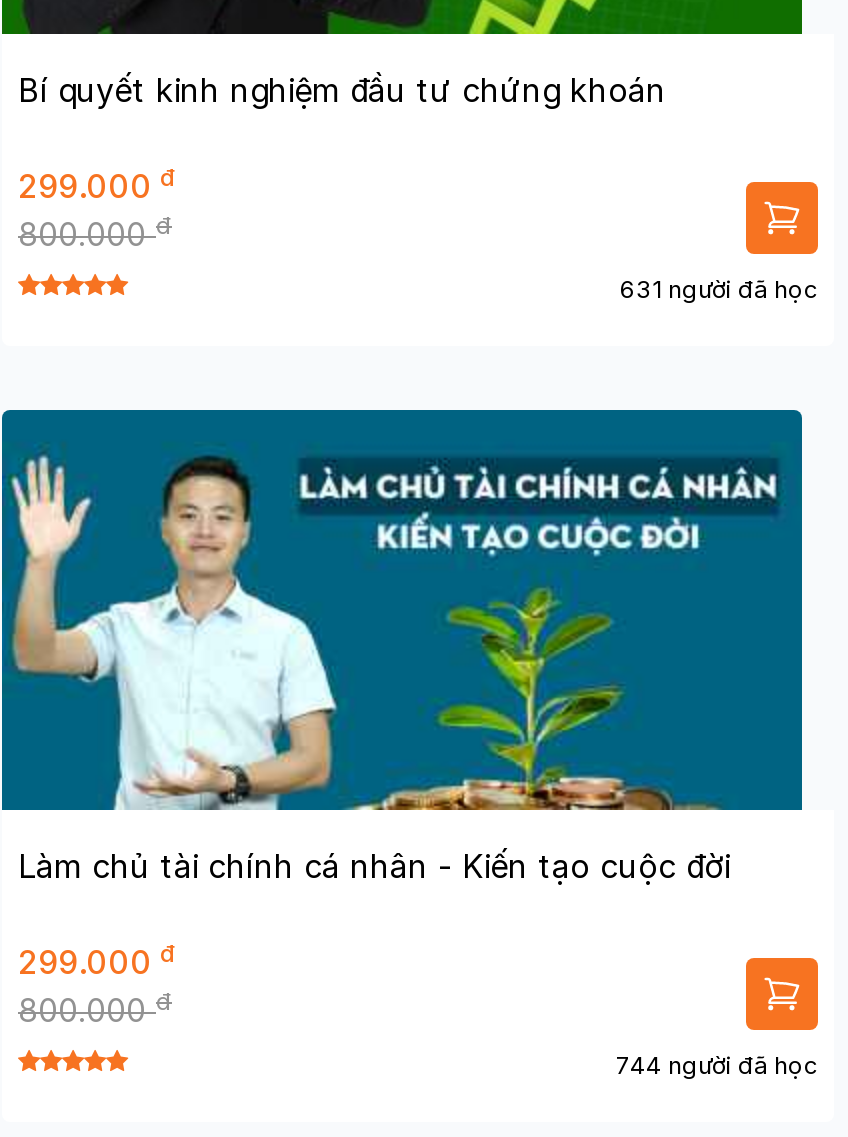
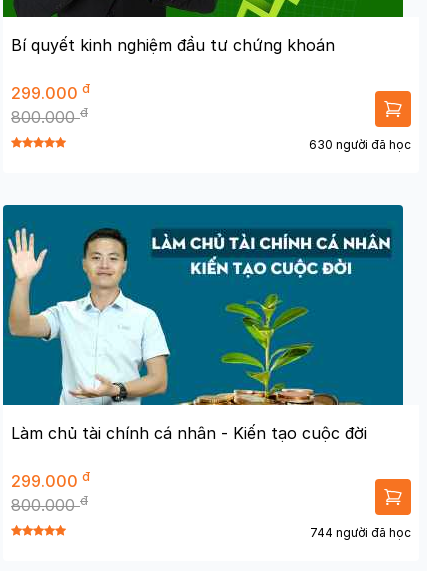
[620,274,818,304] 631 người đã học -> [309,137,411,152] 630 người đã học

